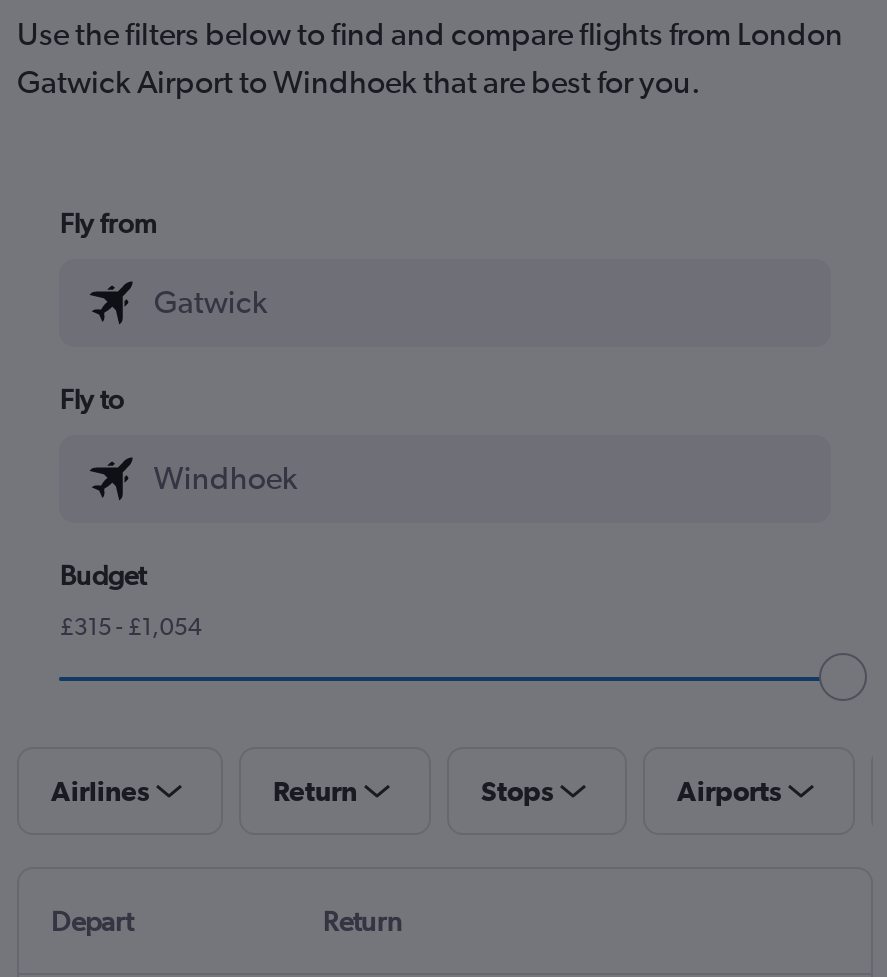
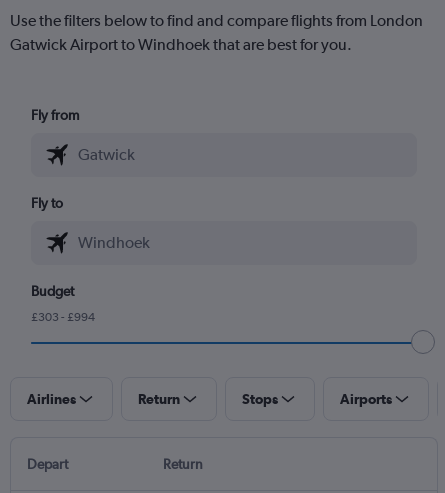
[60,613,202,641] £315 - £1,054 -> [31,310,95,324] £303 - £994

